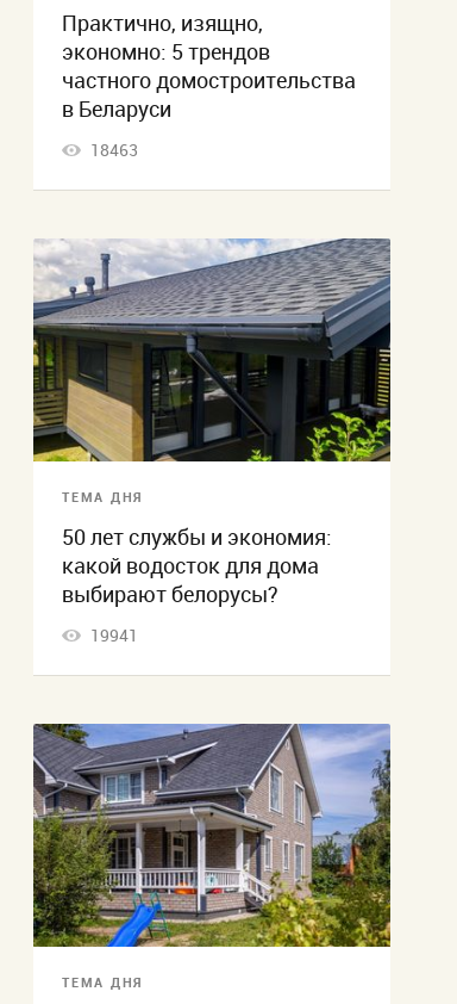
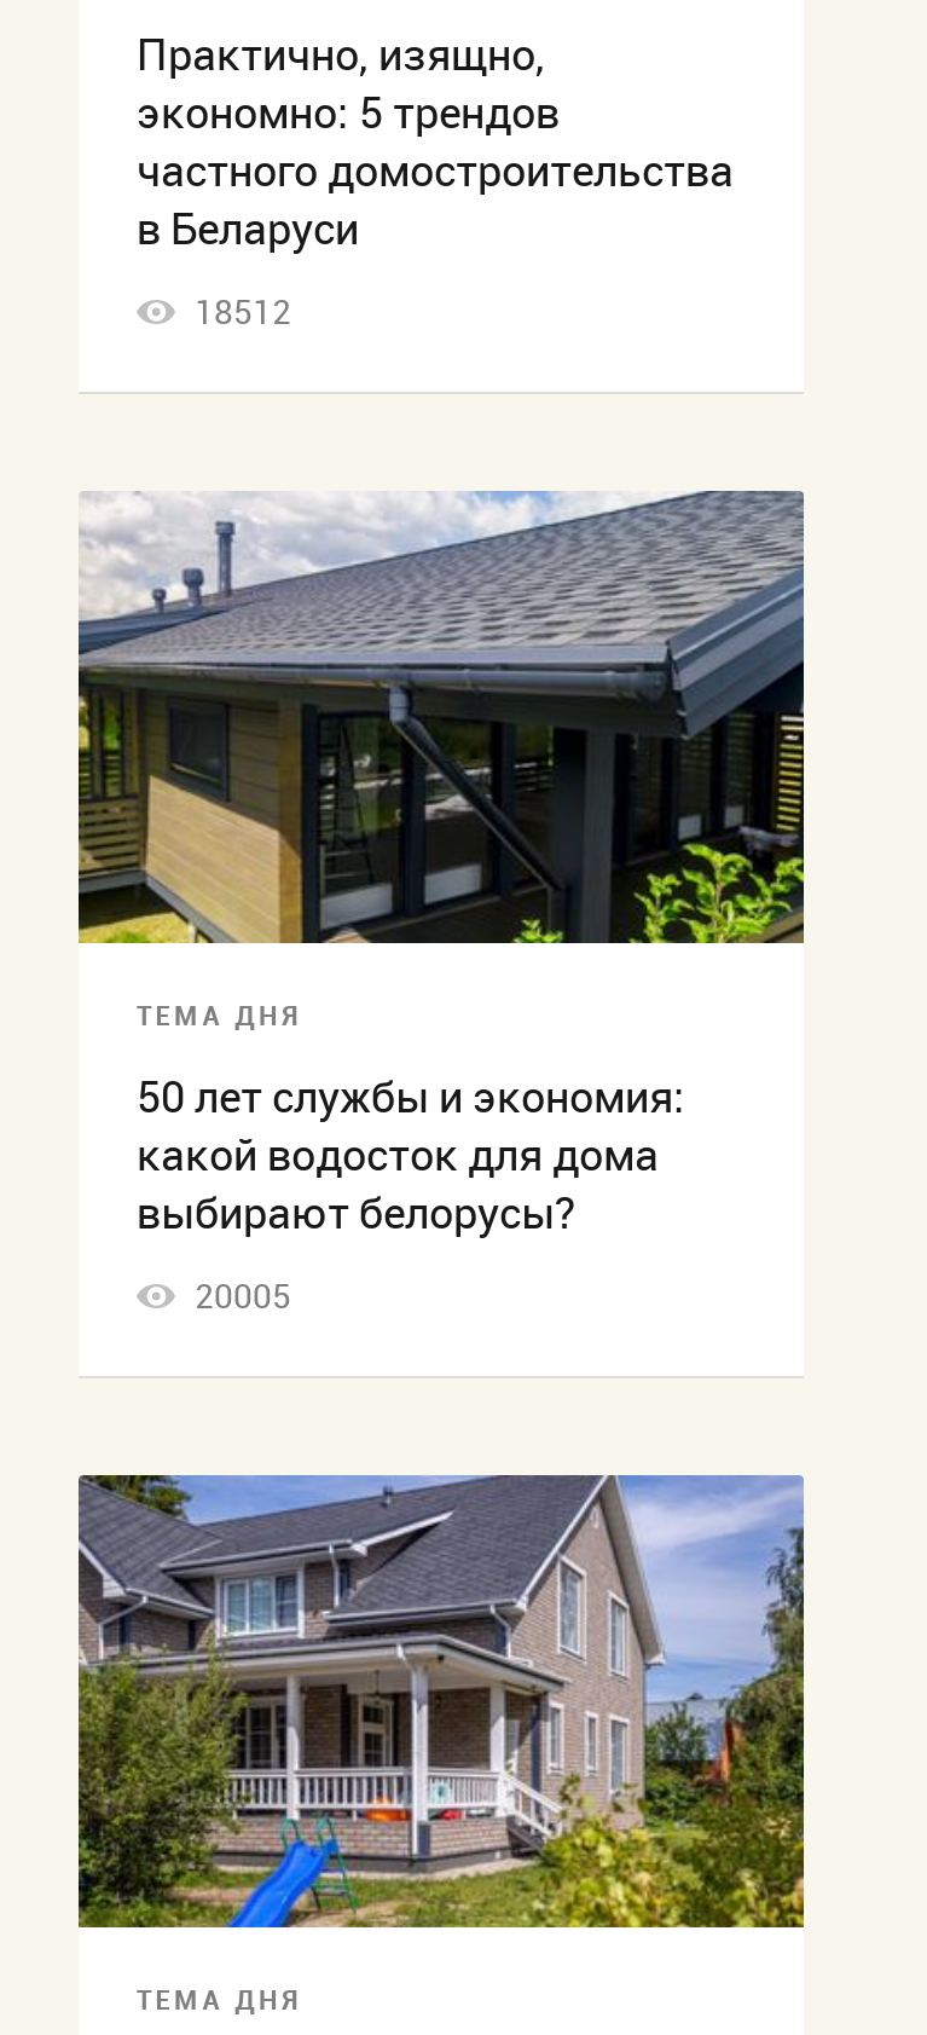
[90,141,138,160] 18463 -> [195,293,291,331] 18512
[90,626,138,645] 19941 -> [195,1277,291,1316] 20005

